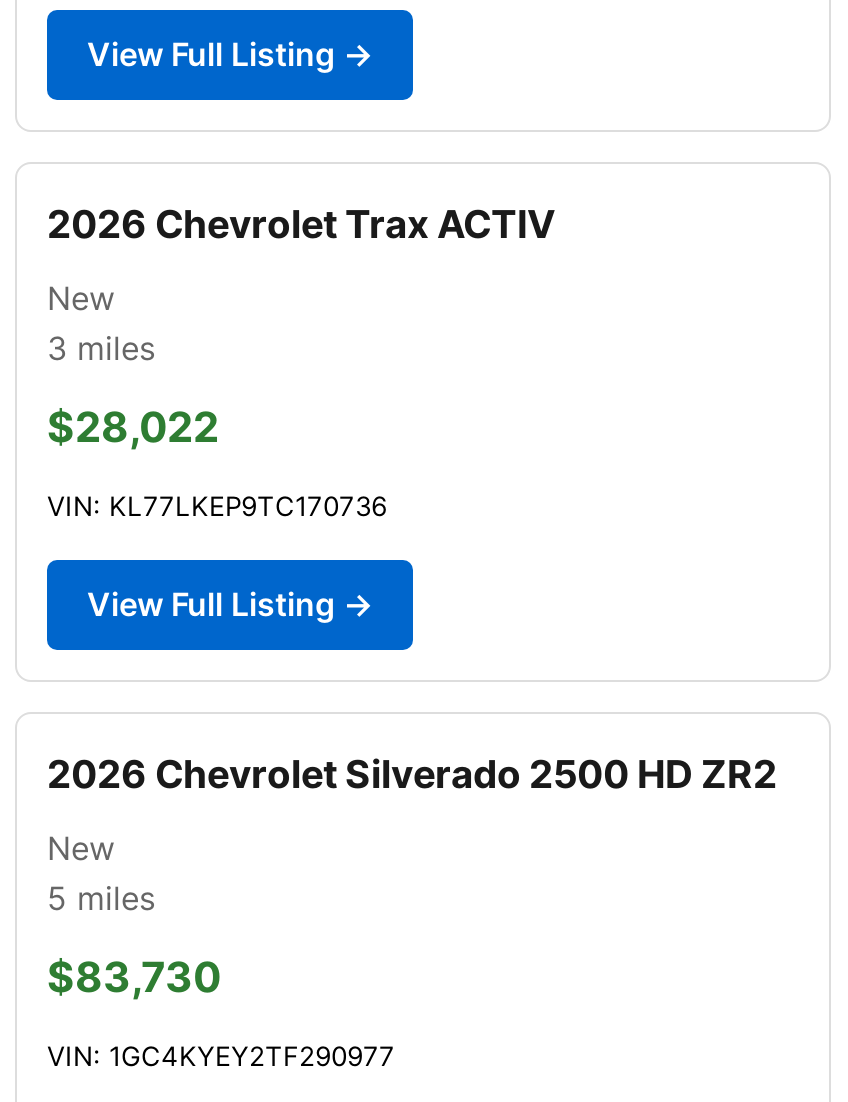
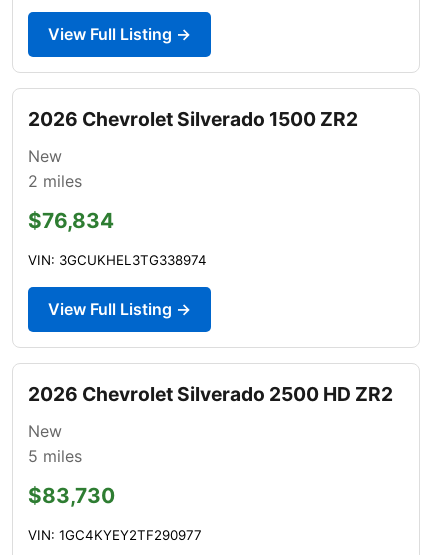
[47,200,555,248] 2026 Chevrolet Trax ACTIV -> [28,107,358,131] 2026 Chevrolet Silverado 1500 ZR2
[47,328,155,368] 3 miles -> [28,171,82,191] 2 miles
[47,402,219,452] $28,022 -> [28,208,114,233] $76,834
[47,490,387,522] VIN: KL77LKEP9TC170736 -> [28,252,207,268] VIN: 3GCUKHEL3TG338974

